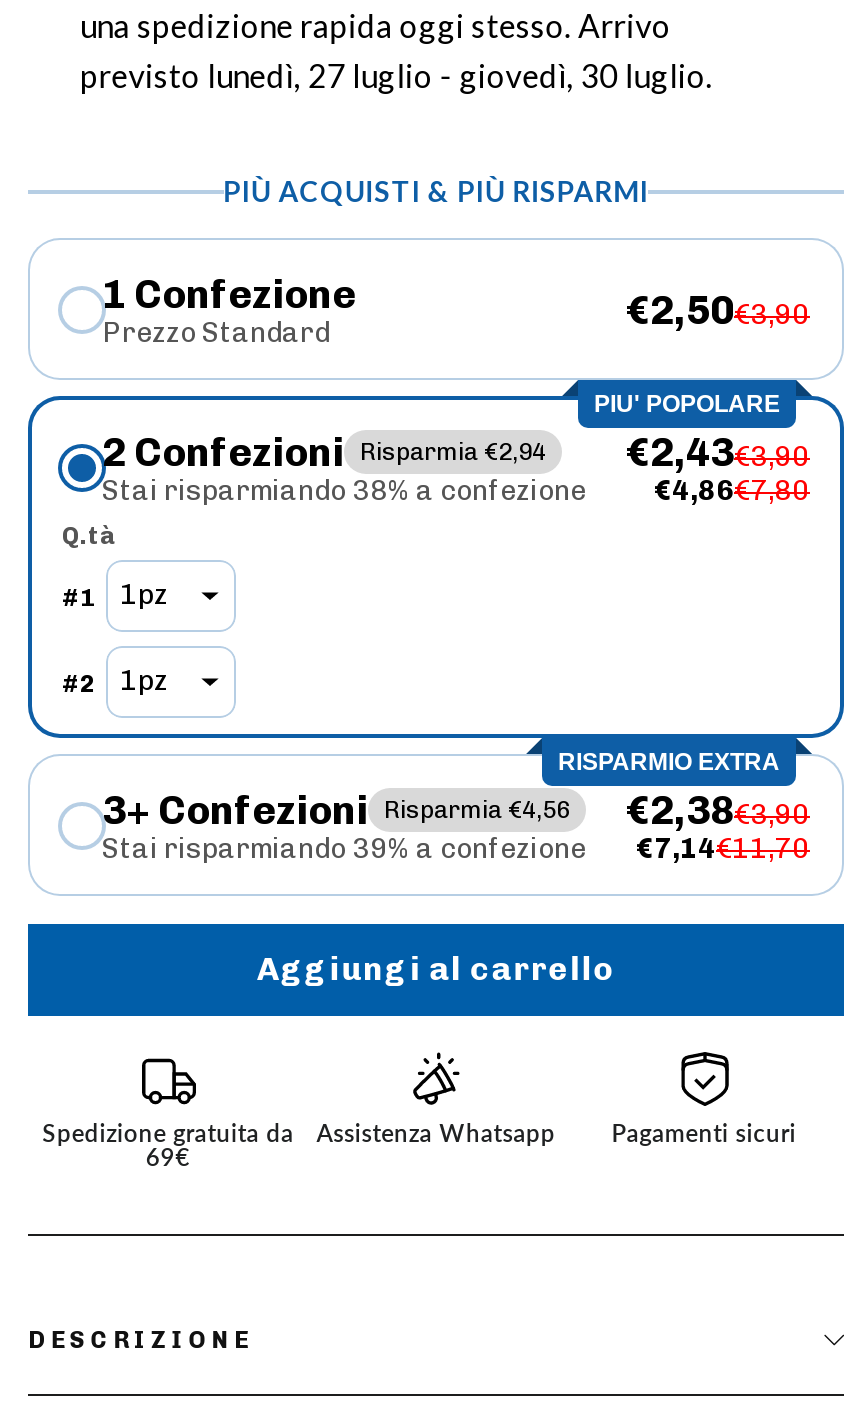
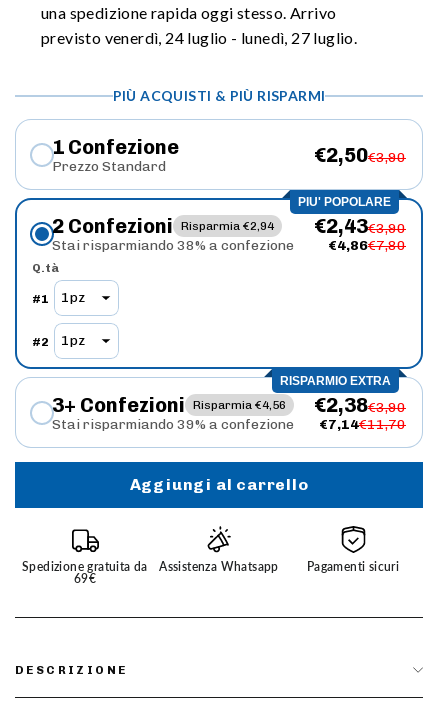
[80,56,712,94] previsto lunedì, 27 luglio - giovedì, 30 luglio. -> [41,28,357,47] previsto venerdì, 24 luglio - lunedì, 27 luglio.

